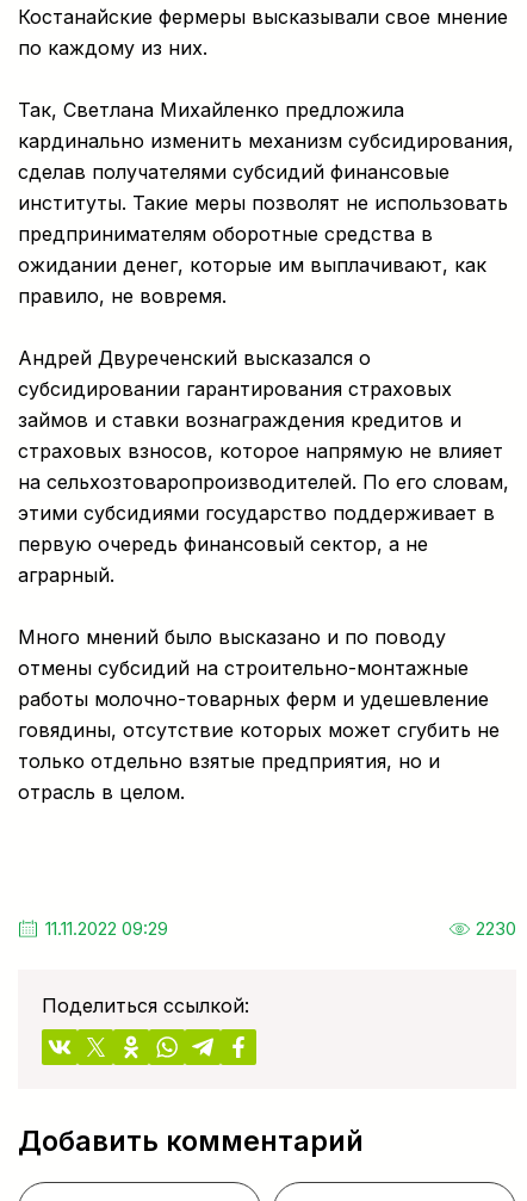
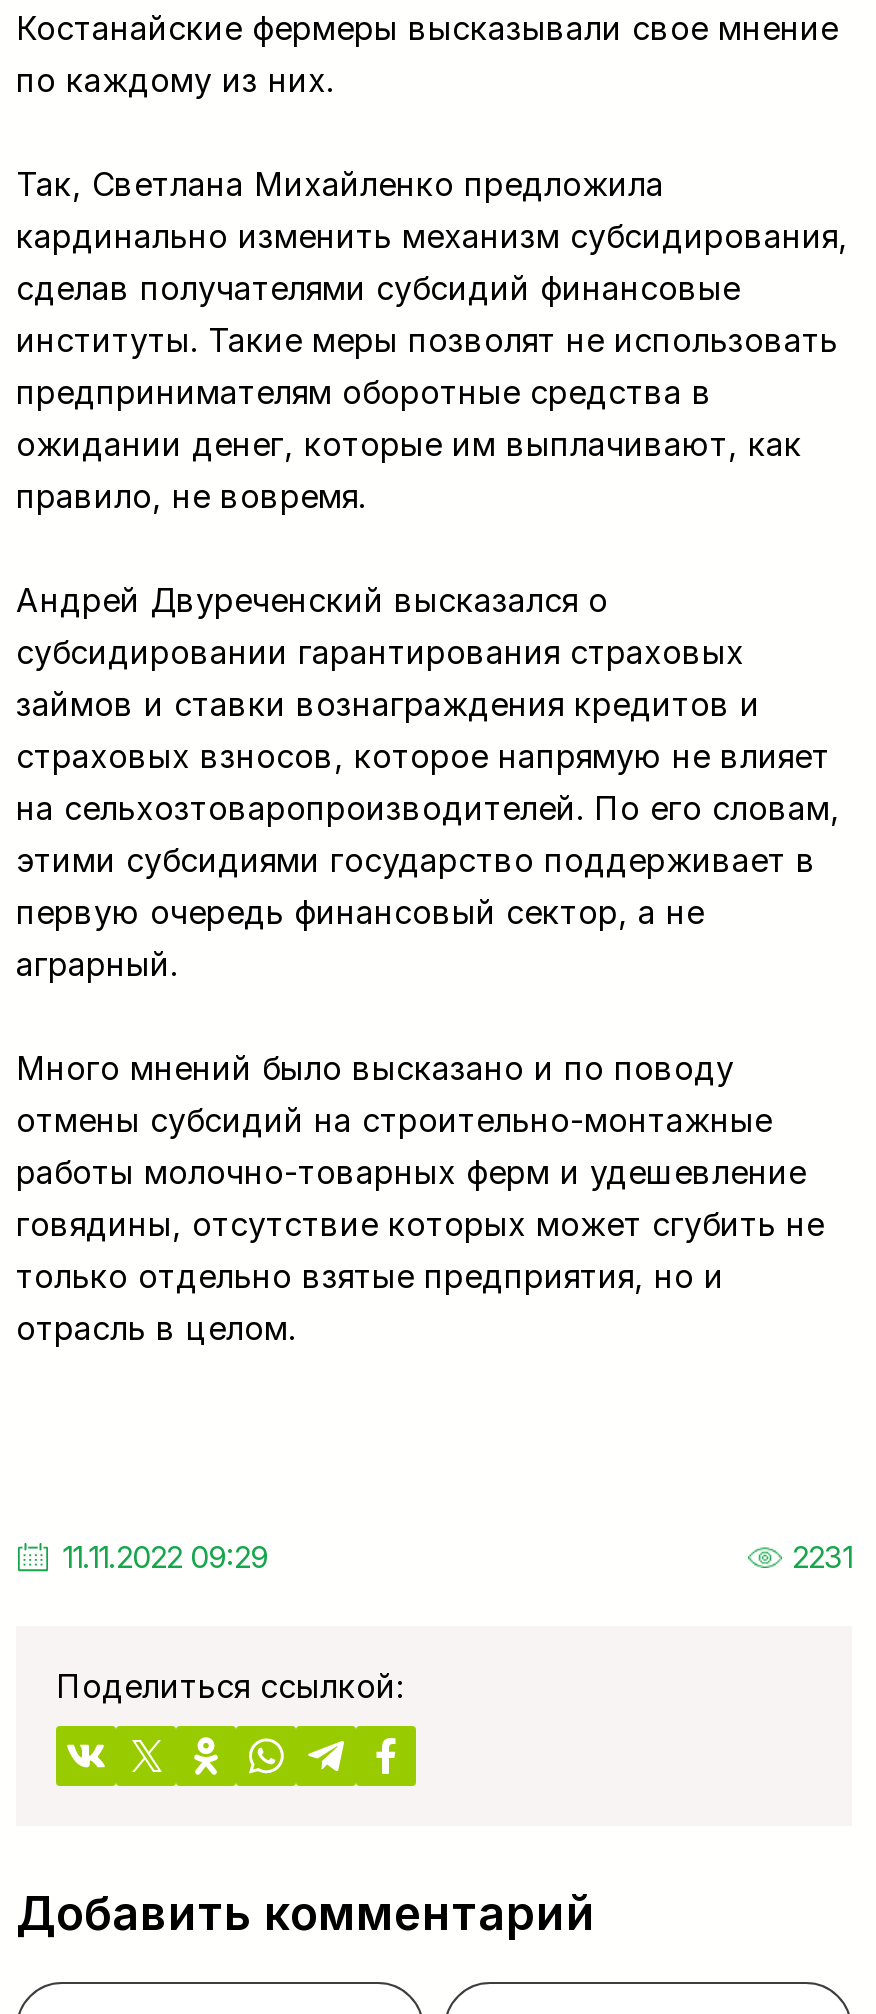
[476,917,516,940] 2230 -> [792,1538,852,1576] 2231

